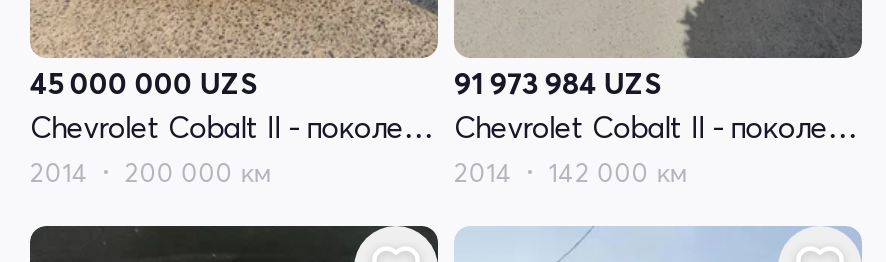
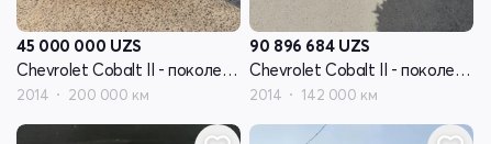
[454,64,662,102] 91 973 984 UZS -> [249,35,370,56] 90 896 684 UZS

